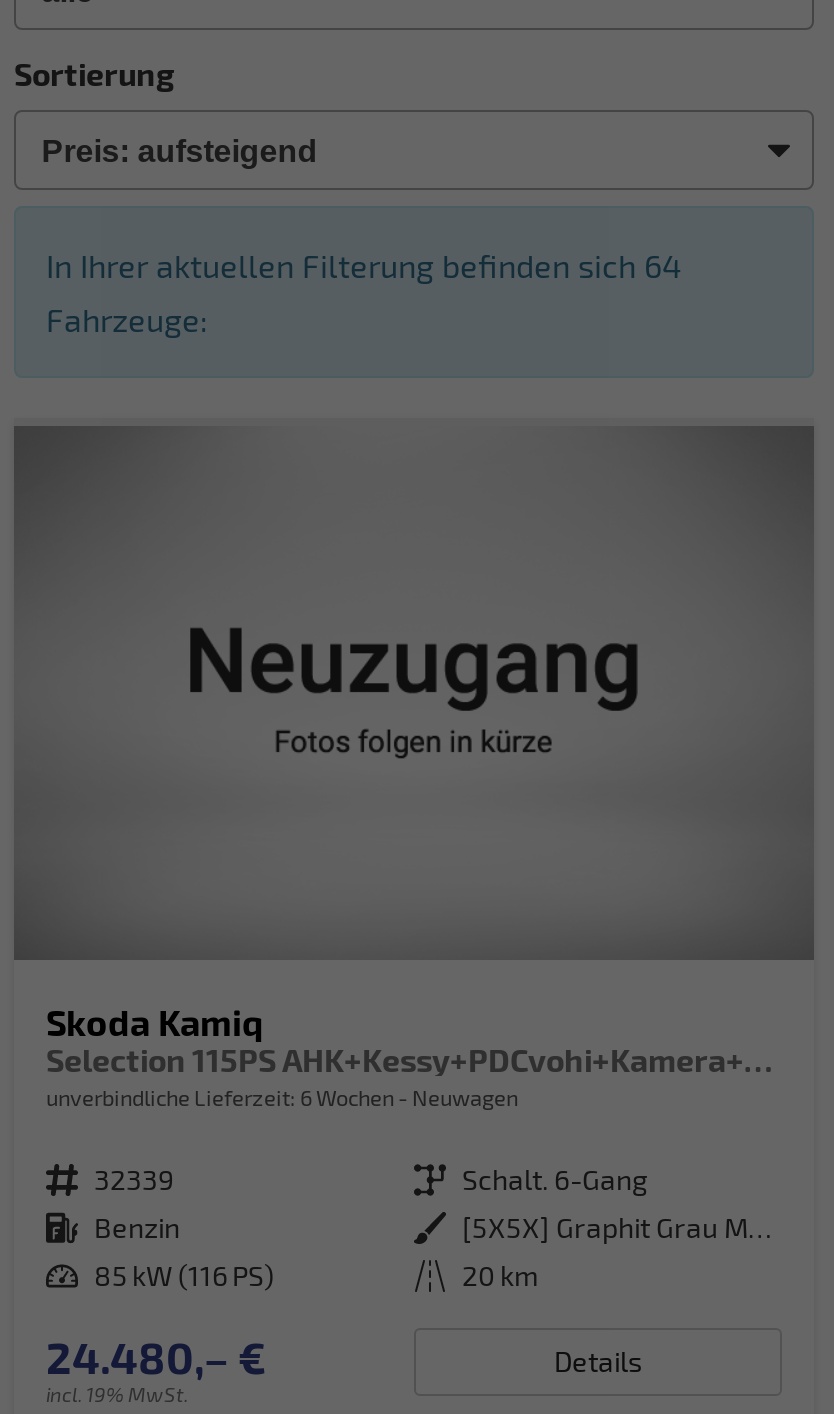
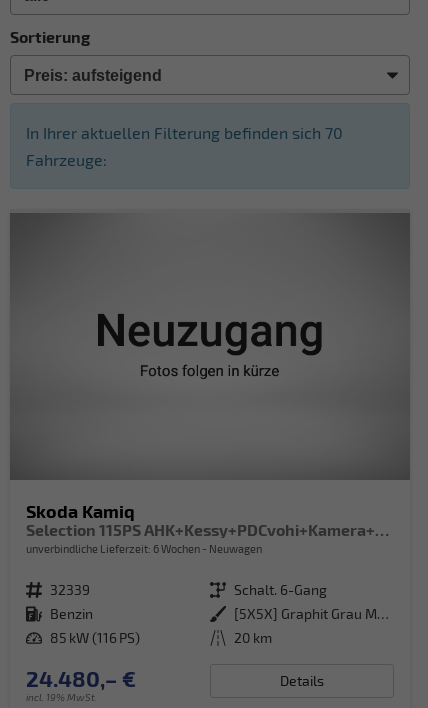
[46,246,682,284] In Ihrer aktuellen Filterung befinden sich 64 -> [26,123,343,142] In Ihrer aktuellen Filterung befinden sich 70

